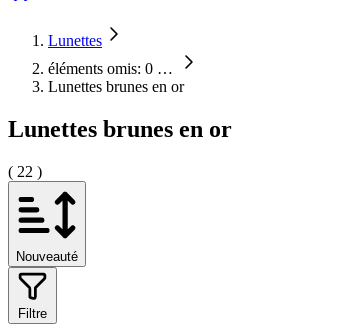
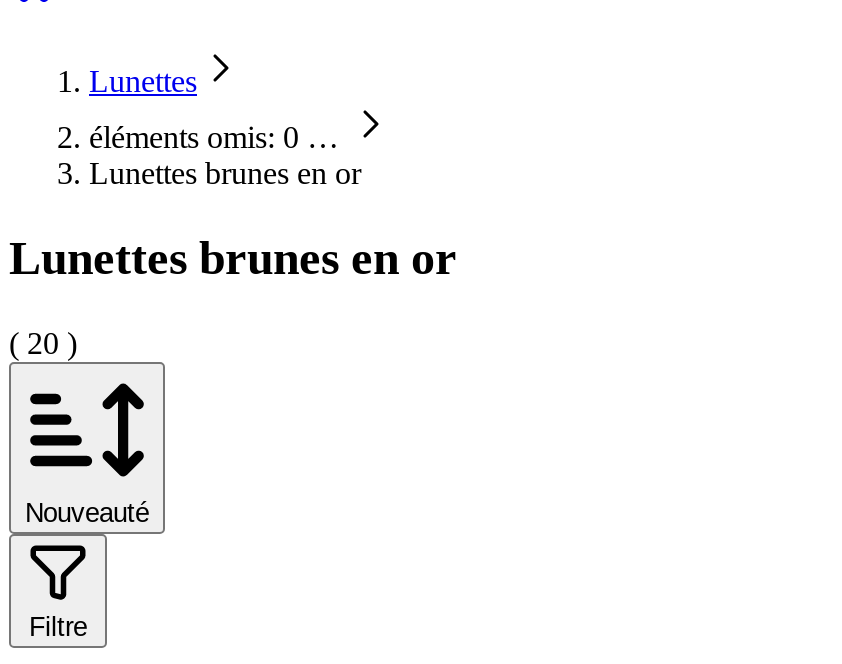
[8,163,42,180] ( 22 ) -> [9,326,77,360] ( 20 )

